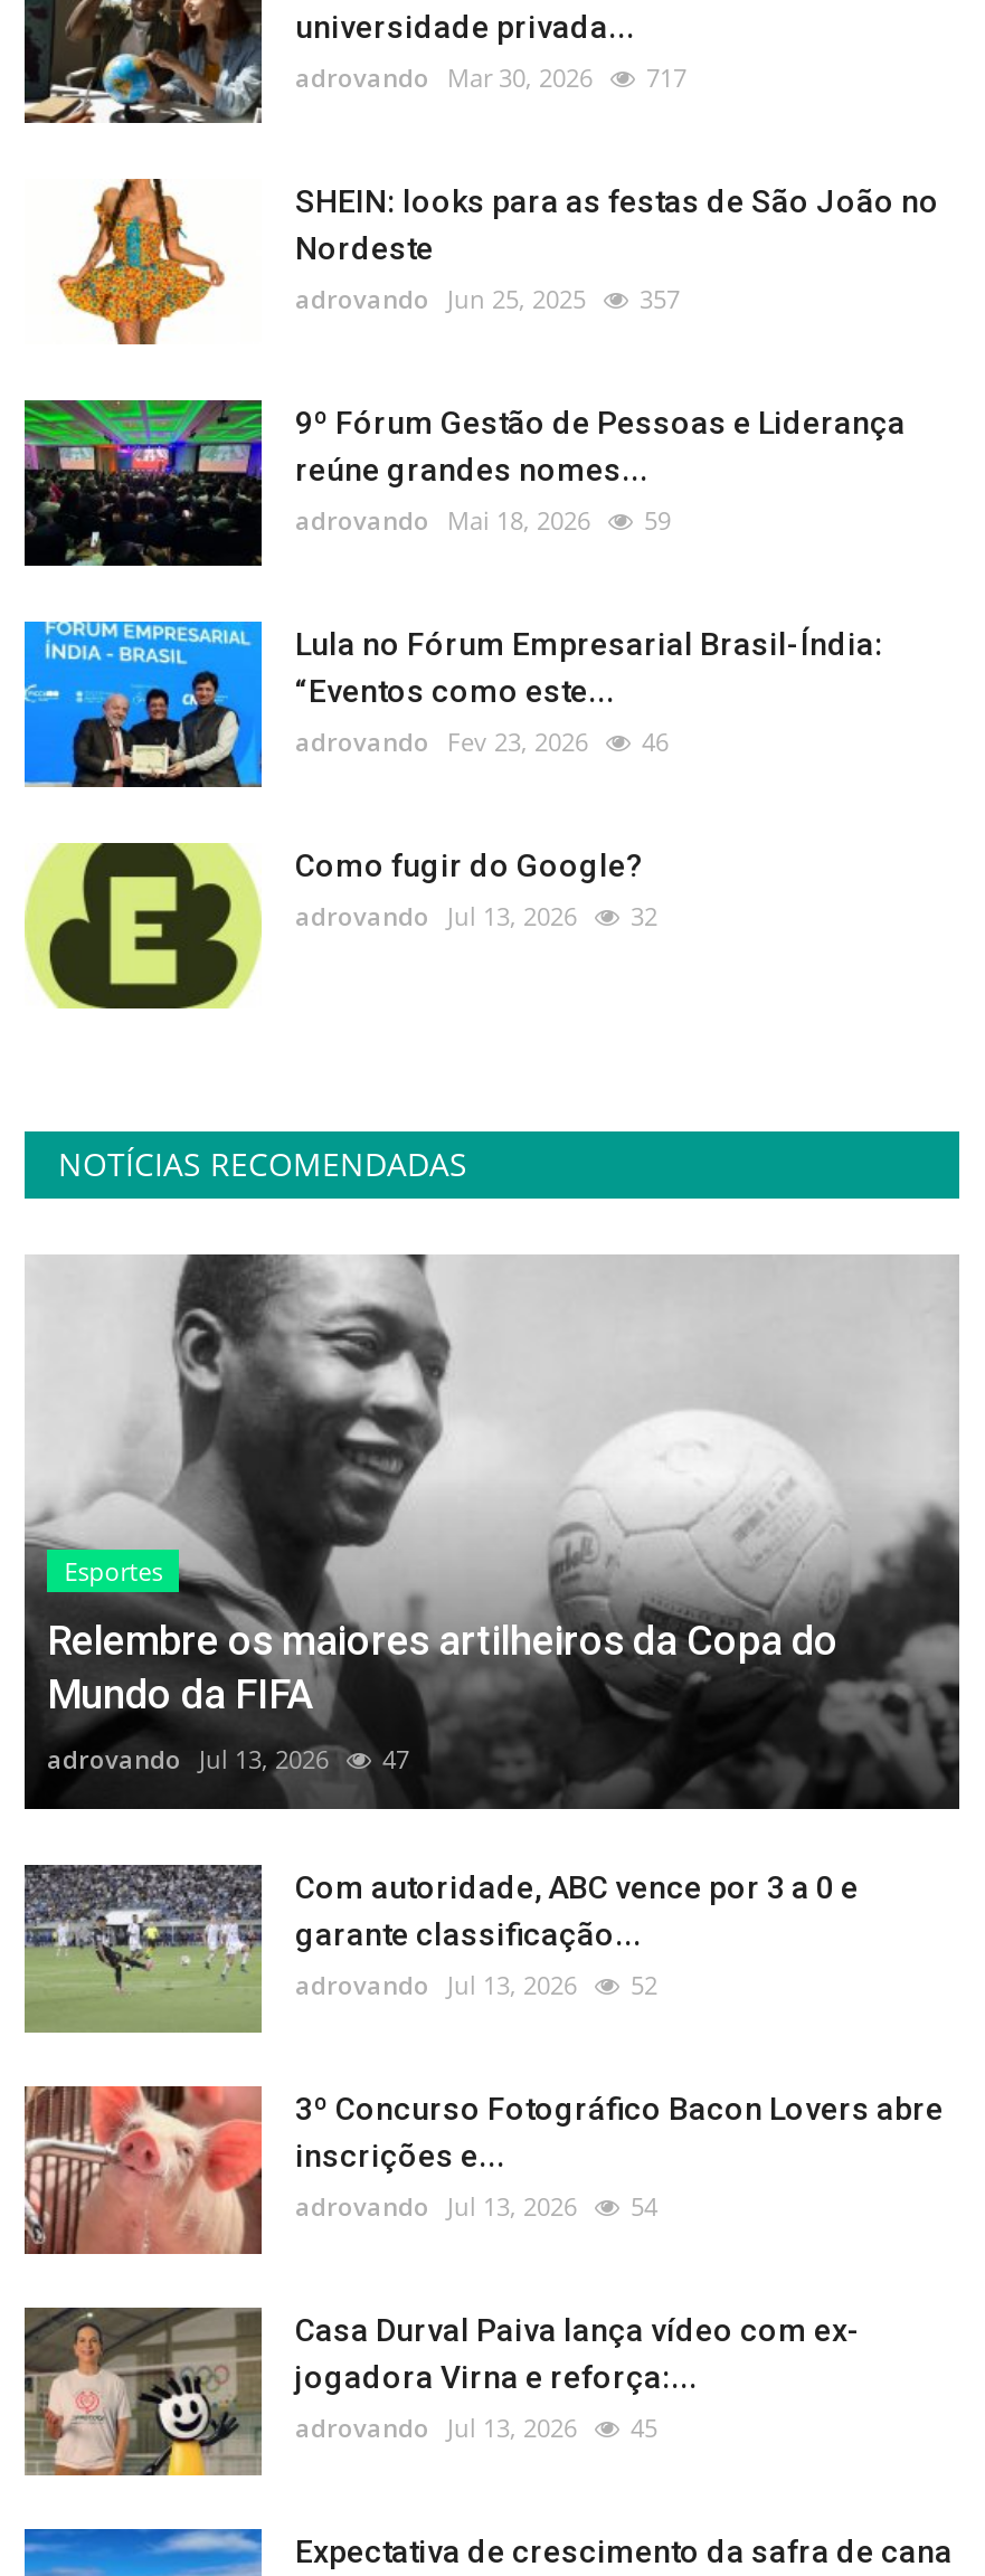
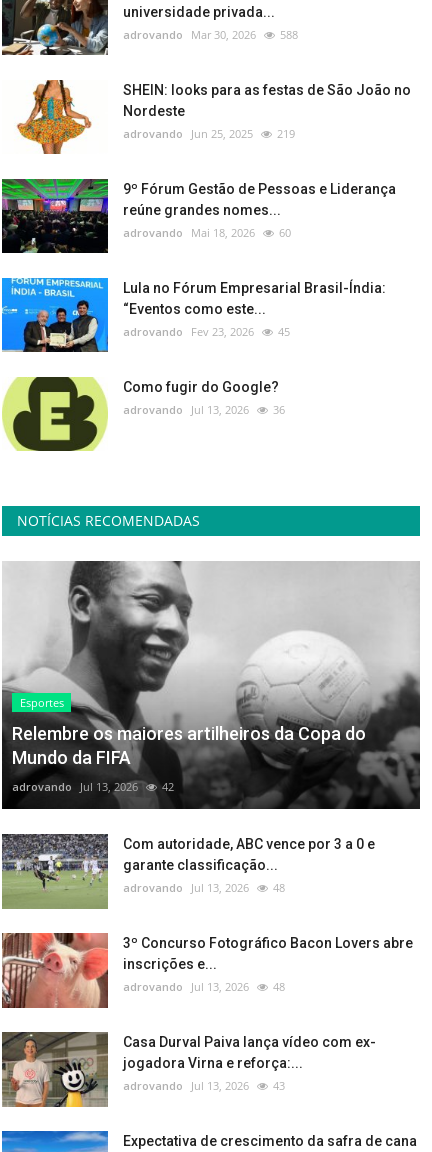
[295,60,686,93] adrovando Mar 30, 2026 717 -> [123,27,298,42] adrovando Mar 30, 2026 588
[295,281,680,315] adrovando Jun 25, 2025 357 -> [123,126,295,141] adrovando Jun 25, 2025 219
[295,502,671,536] adrovando Mai 18, 2026 59 -> [123,225,291,240] adrovando Mai 18, 2026 60
[295,724,669,757] adrovando Fev 23, 2026 46 -> [123,324,290,339] adrovando Fev 23, 2026 45
[295,898,657,932] adrovando Jul 13, 2026 32 -> [123,402,285,417] adrovando Jul 13, 2026 36
[47,1743,409,1776] adrovando Jul 13, 2026 47 -> [12,779,174,794] adrovando Jul 13, 2026 42
[295,1968,657,2002] adrovando Jul 13, 2026 52 -> [123,880,285,895] adrovando Jul 13, 2026 48
[295,2190,657,2223] adrovando Jul 13, 2026 54 -> [123,979,285,994] adrovando Jul 13, 2026 48
[295,2411,657,2445] adrovando Jul 13, 2026 45 -> [123,1078,285,1093] adrovando Jul 13, 2026 43

